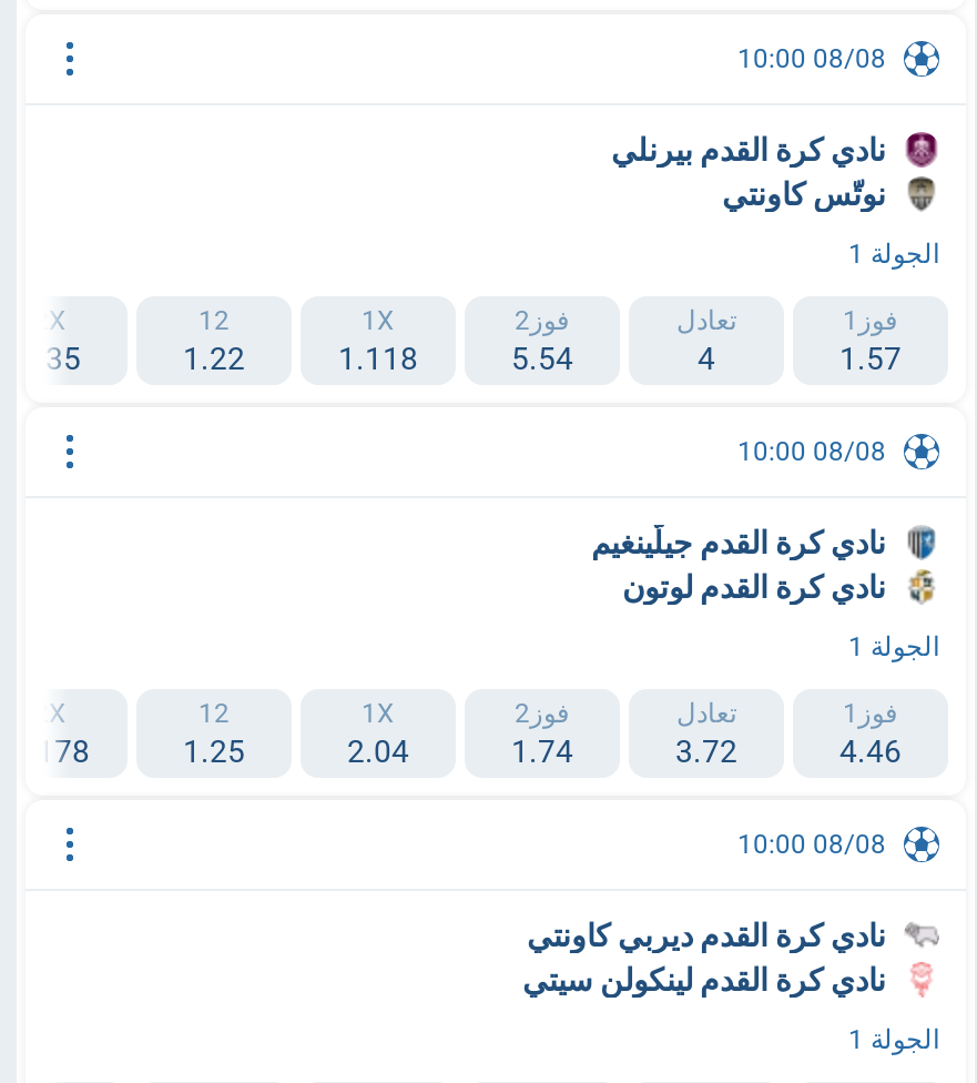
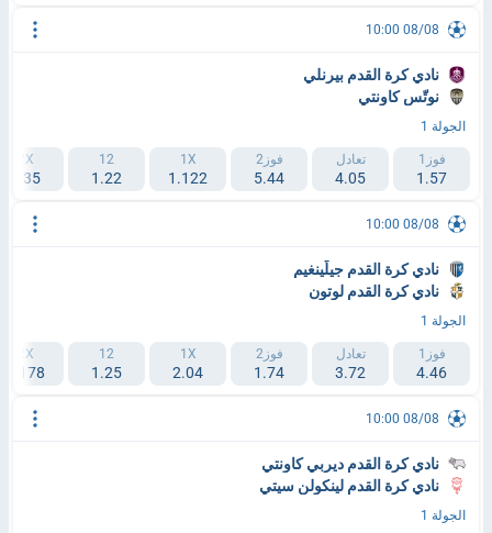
[338,341,418,376] 1.118 -> [168,169,208,186] 1.122
[511,341,573,376] 5.54 -> [254,169,284,186] 5.44
[698,341,715,376] 4 -> [335,169,366,186] 4.05

